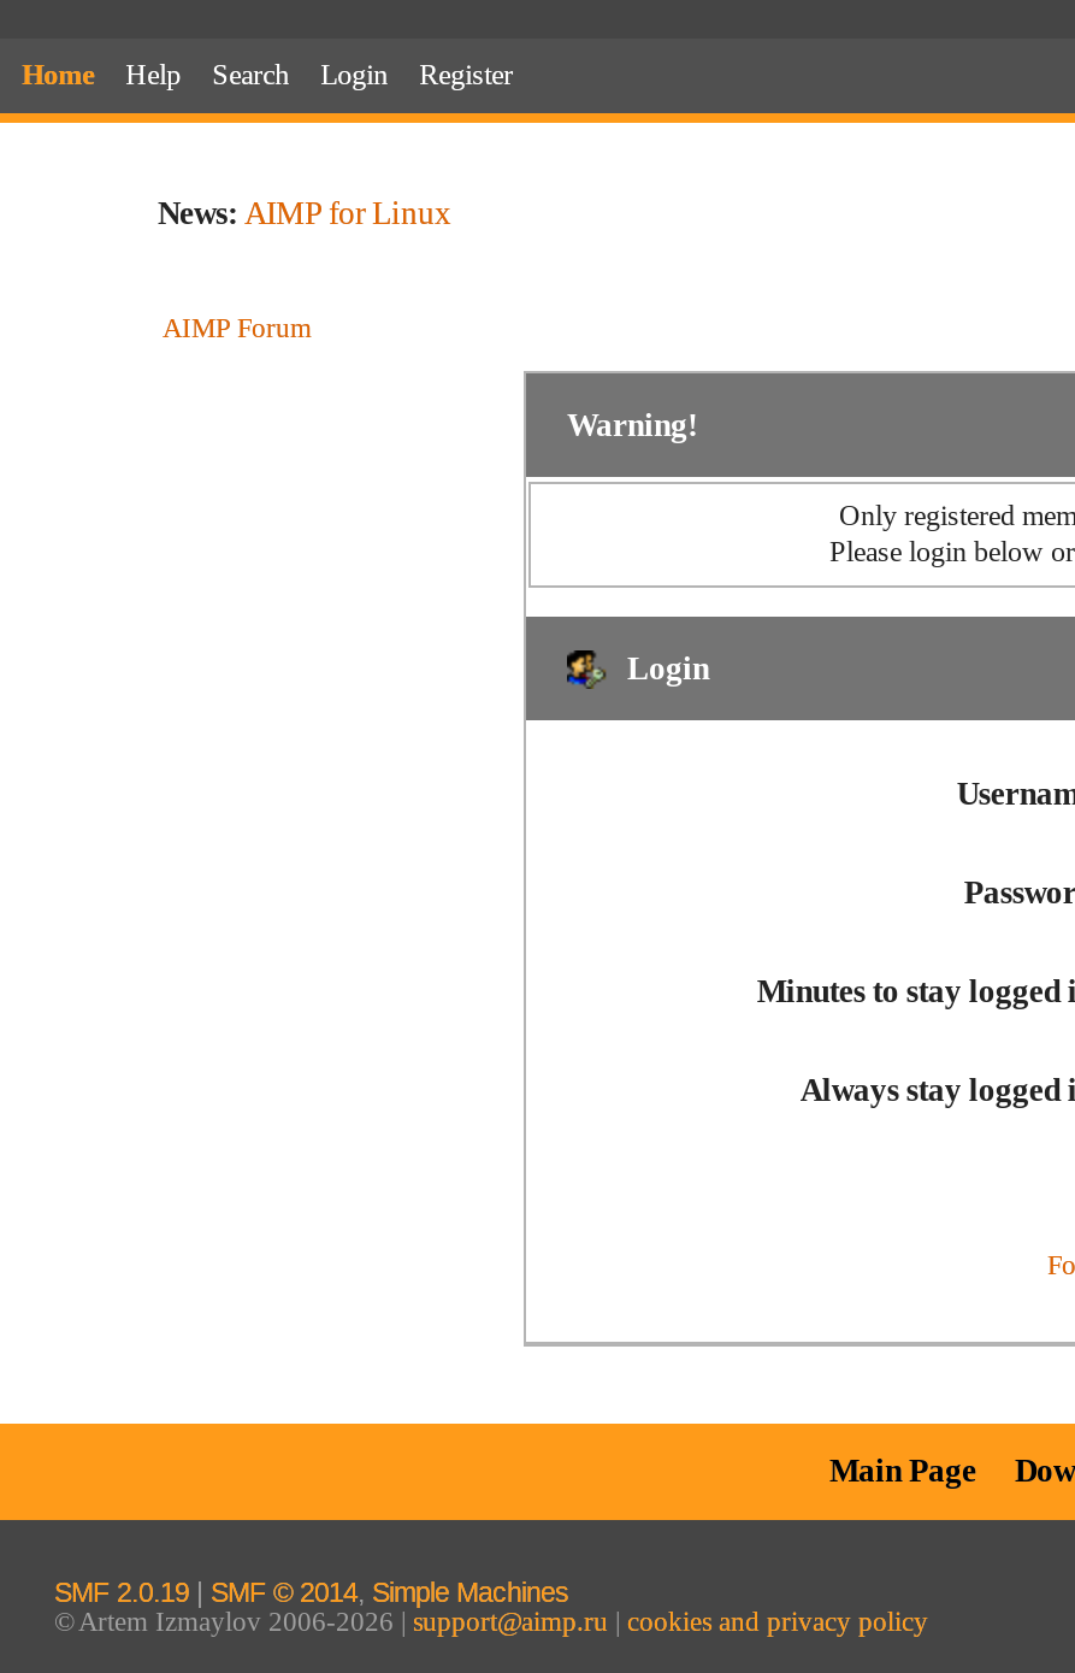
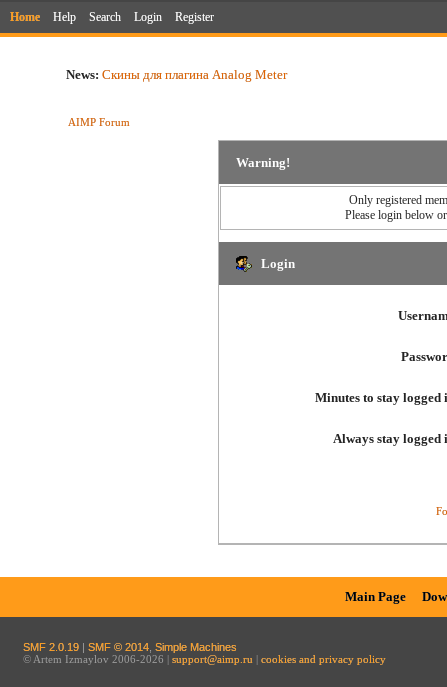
[158,195,451,231] News: AIMP for Linux -> [66,67,287,82] News: Скины для плагина Analog Meter

